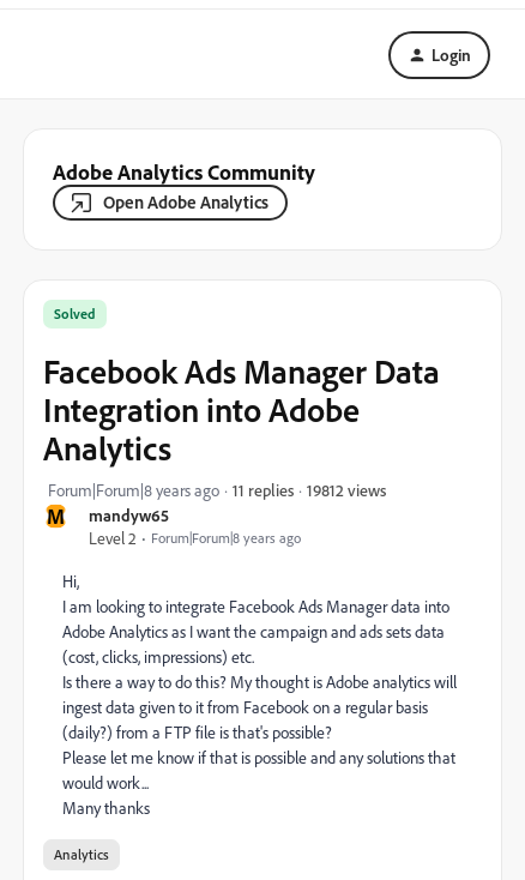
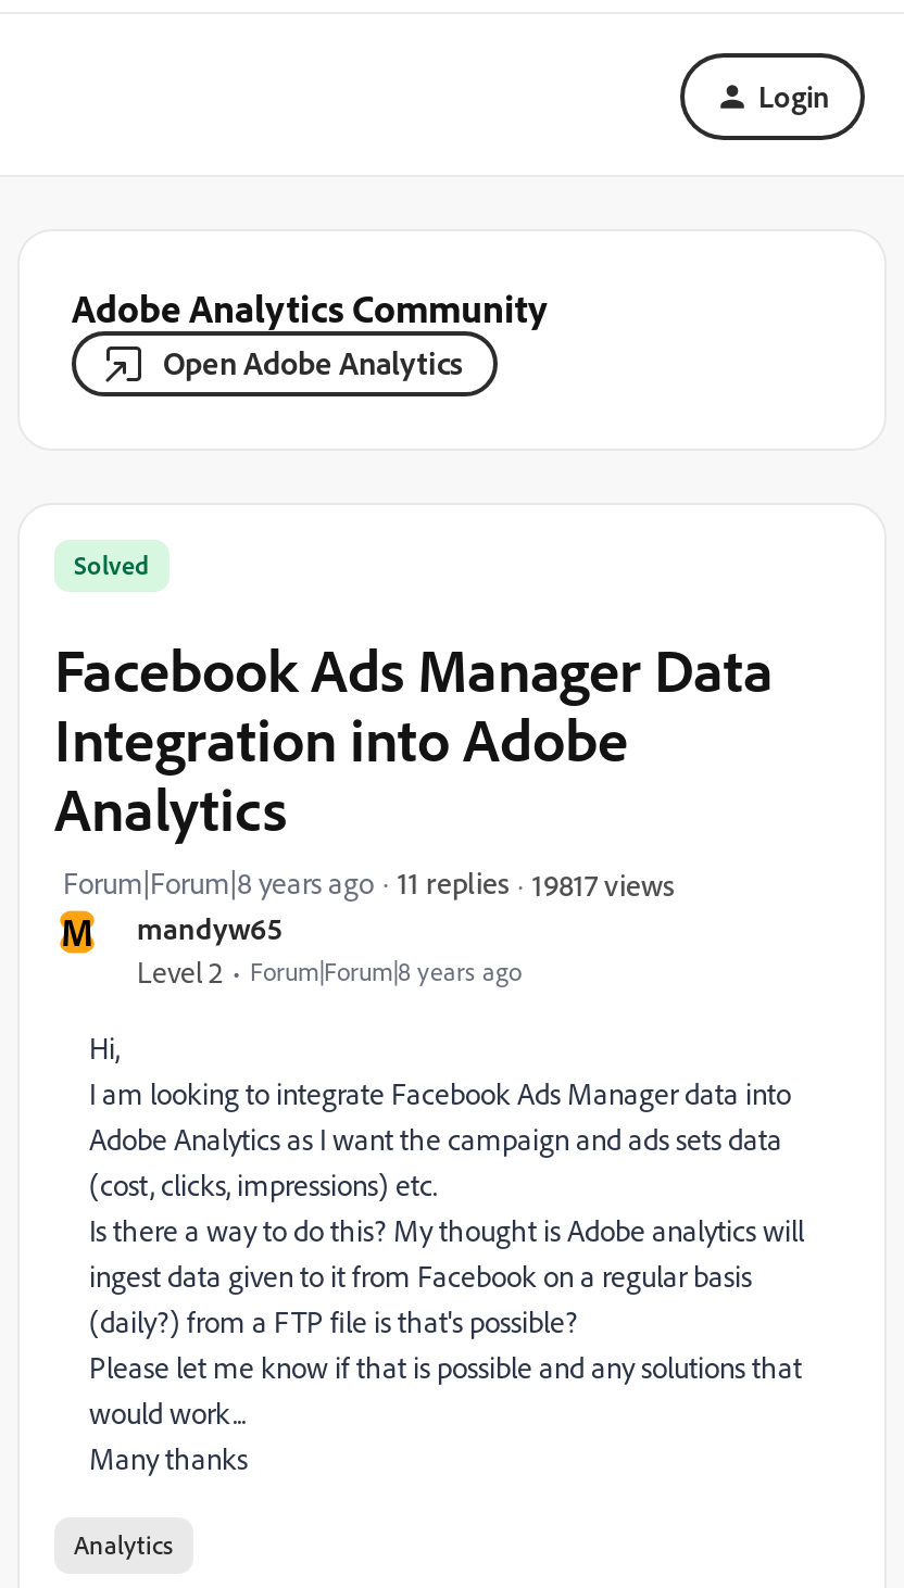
[307,479,386,499] 19812 views -> [532,865,674,902] 19817 views

